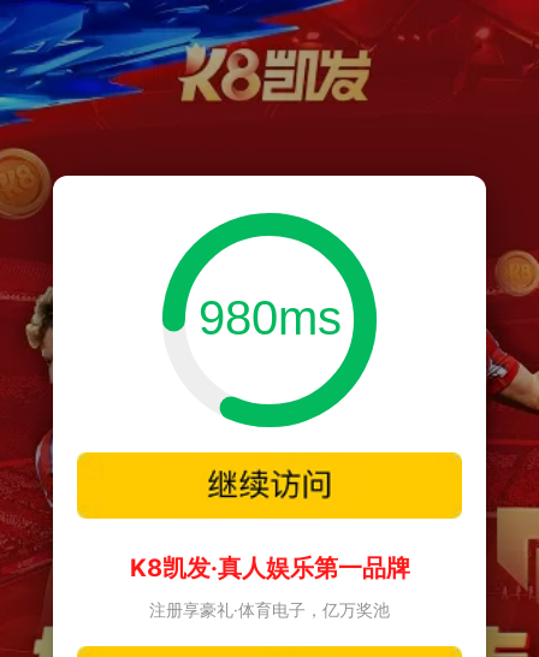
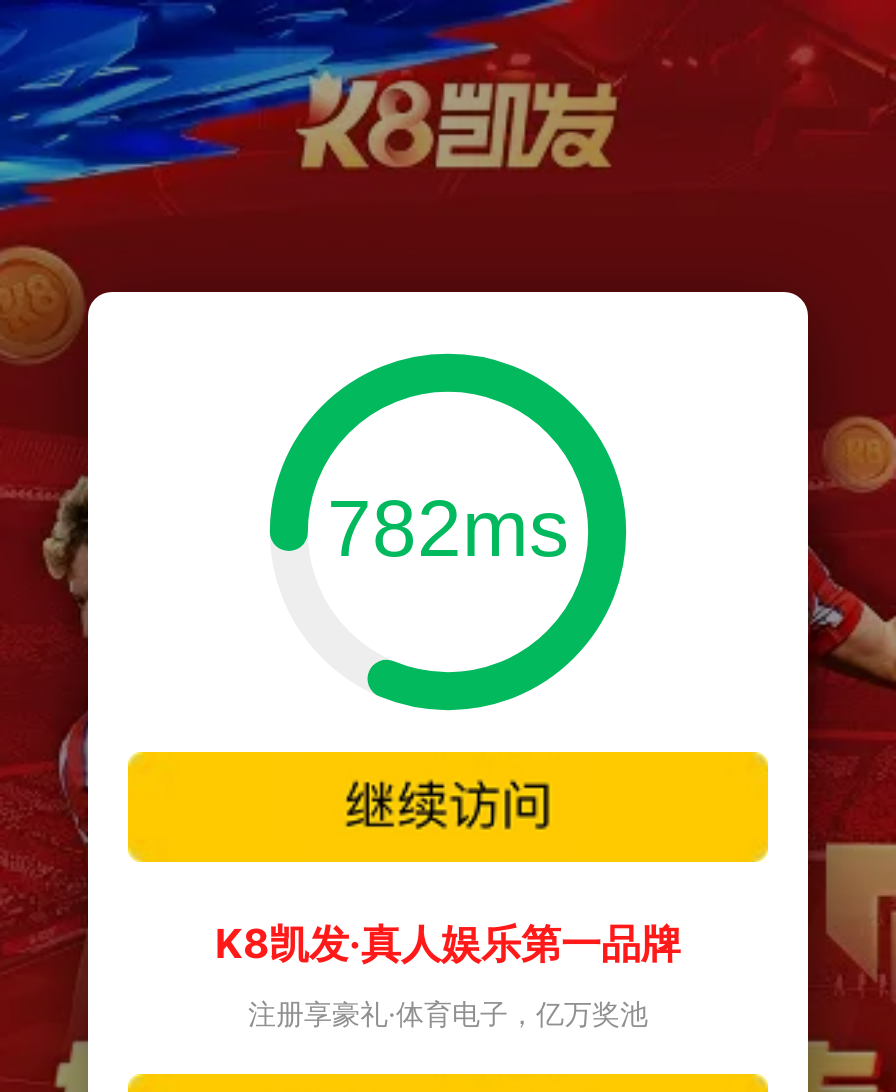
[198,290,341,343] 980ms -> [327,483,569,572] 782ms

